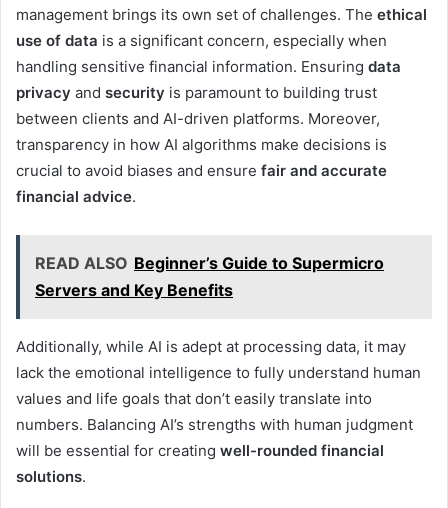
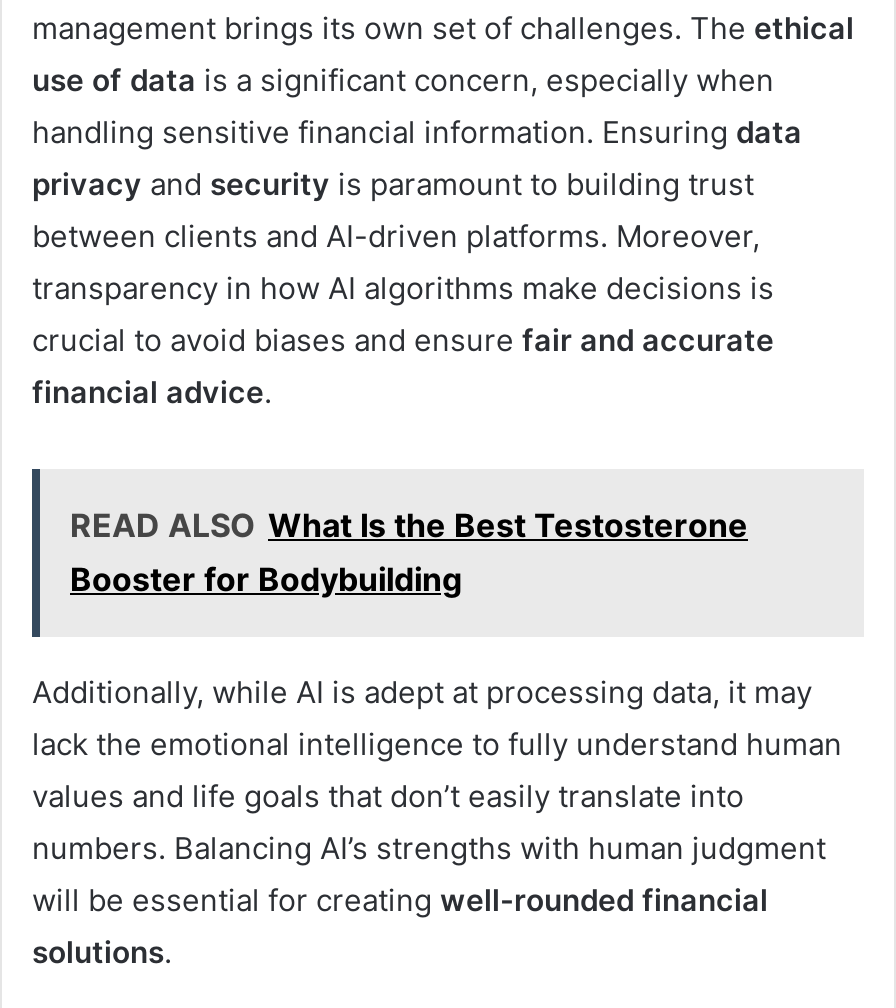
[35,253,384,300] READ ALSO Beginner’s Guide to Supermicro | Servers and Key Benefits -> [70,505,748,599] READ ALSO What Is the Best Testosterone | Booster for Bodybuilding

